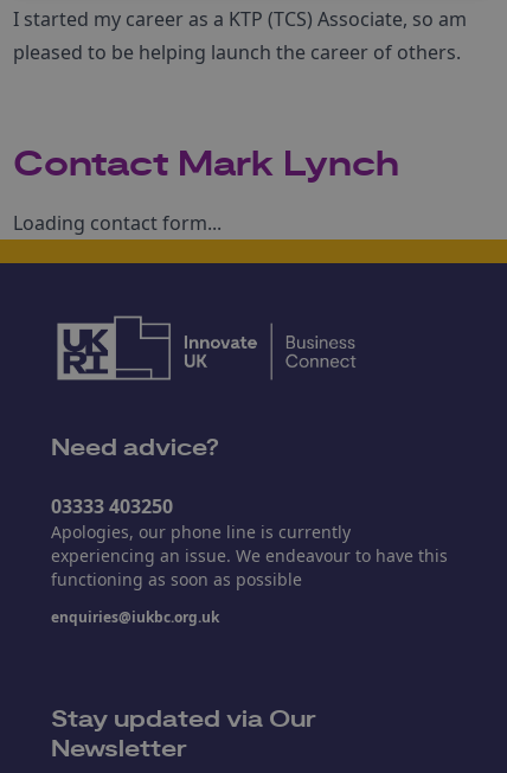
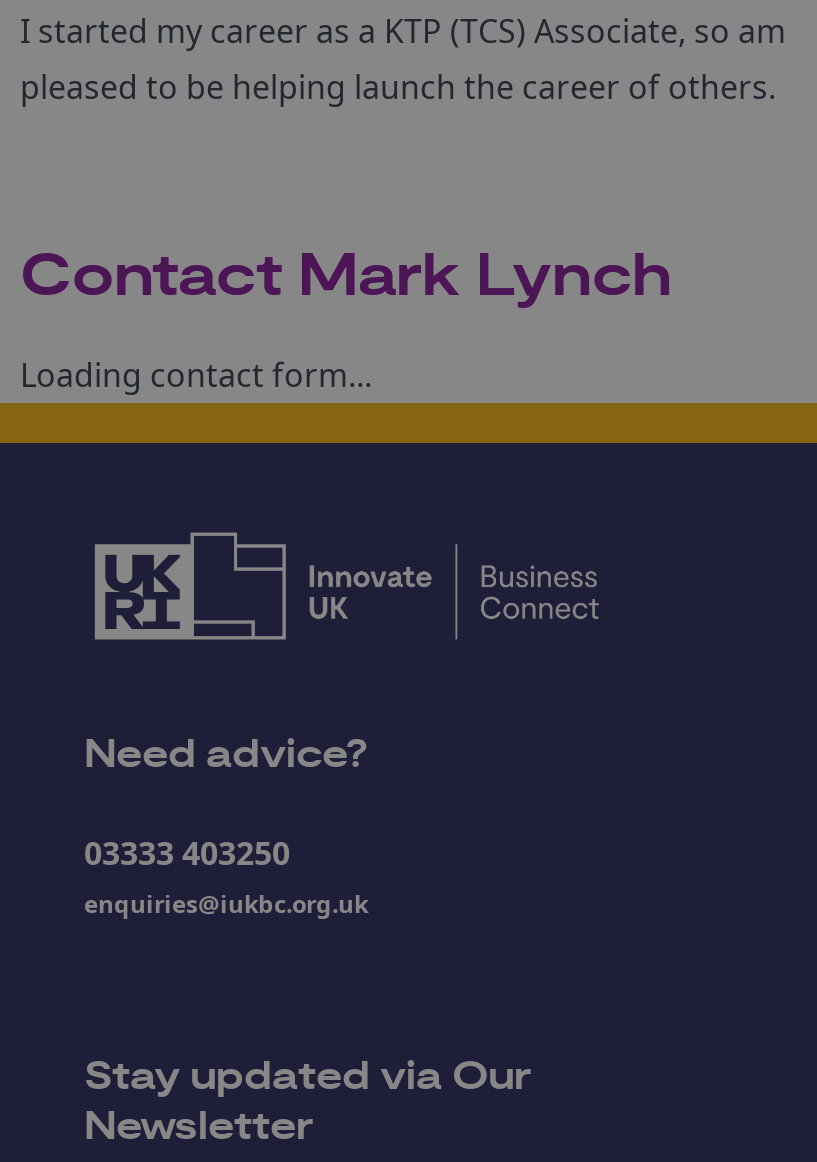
[51,520,448,590] Apologies, our phone line is currently | experiencing an issue. We endeavour to have this | functioning as soon as possible -> none

